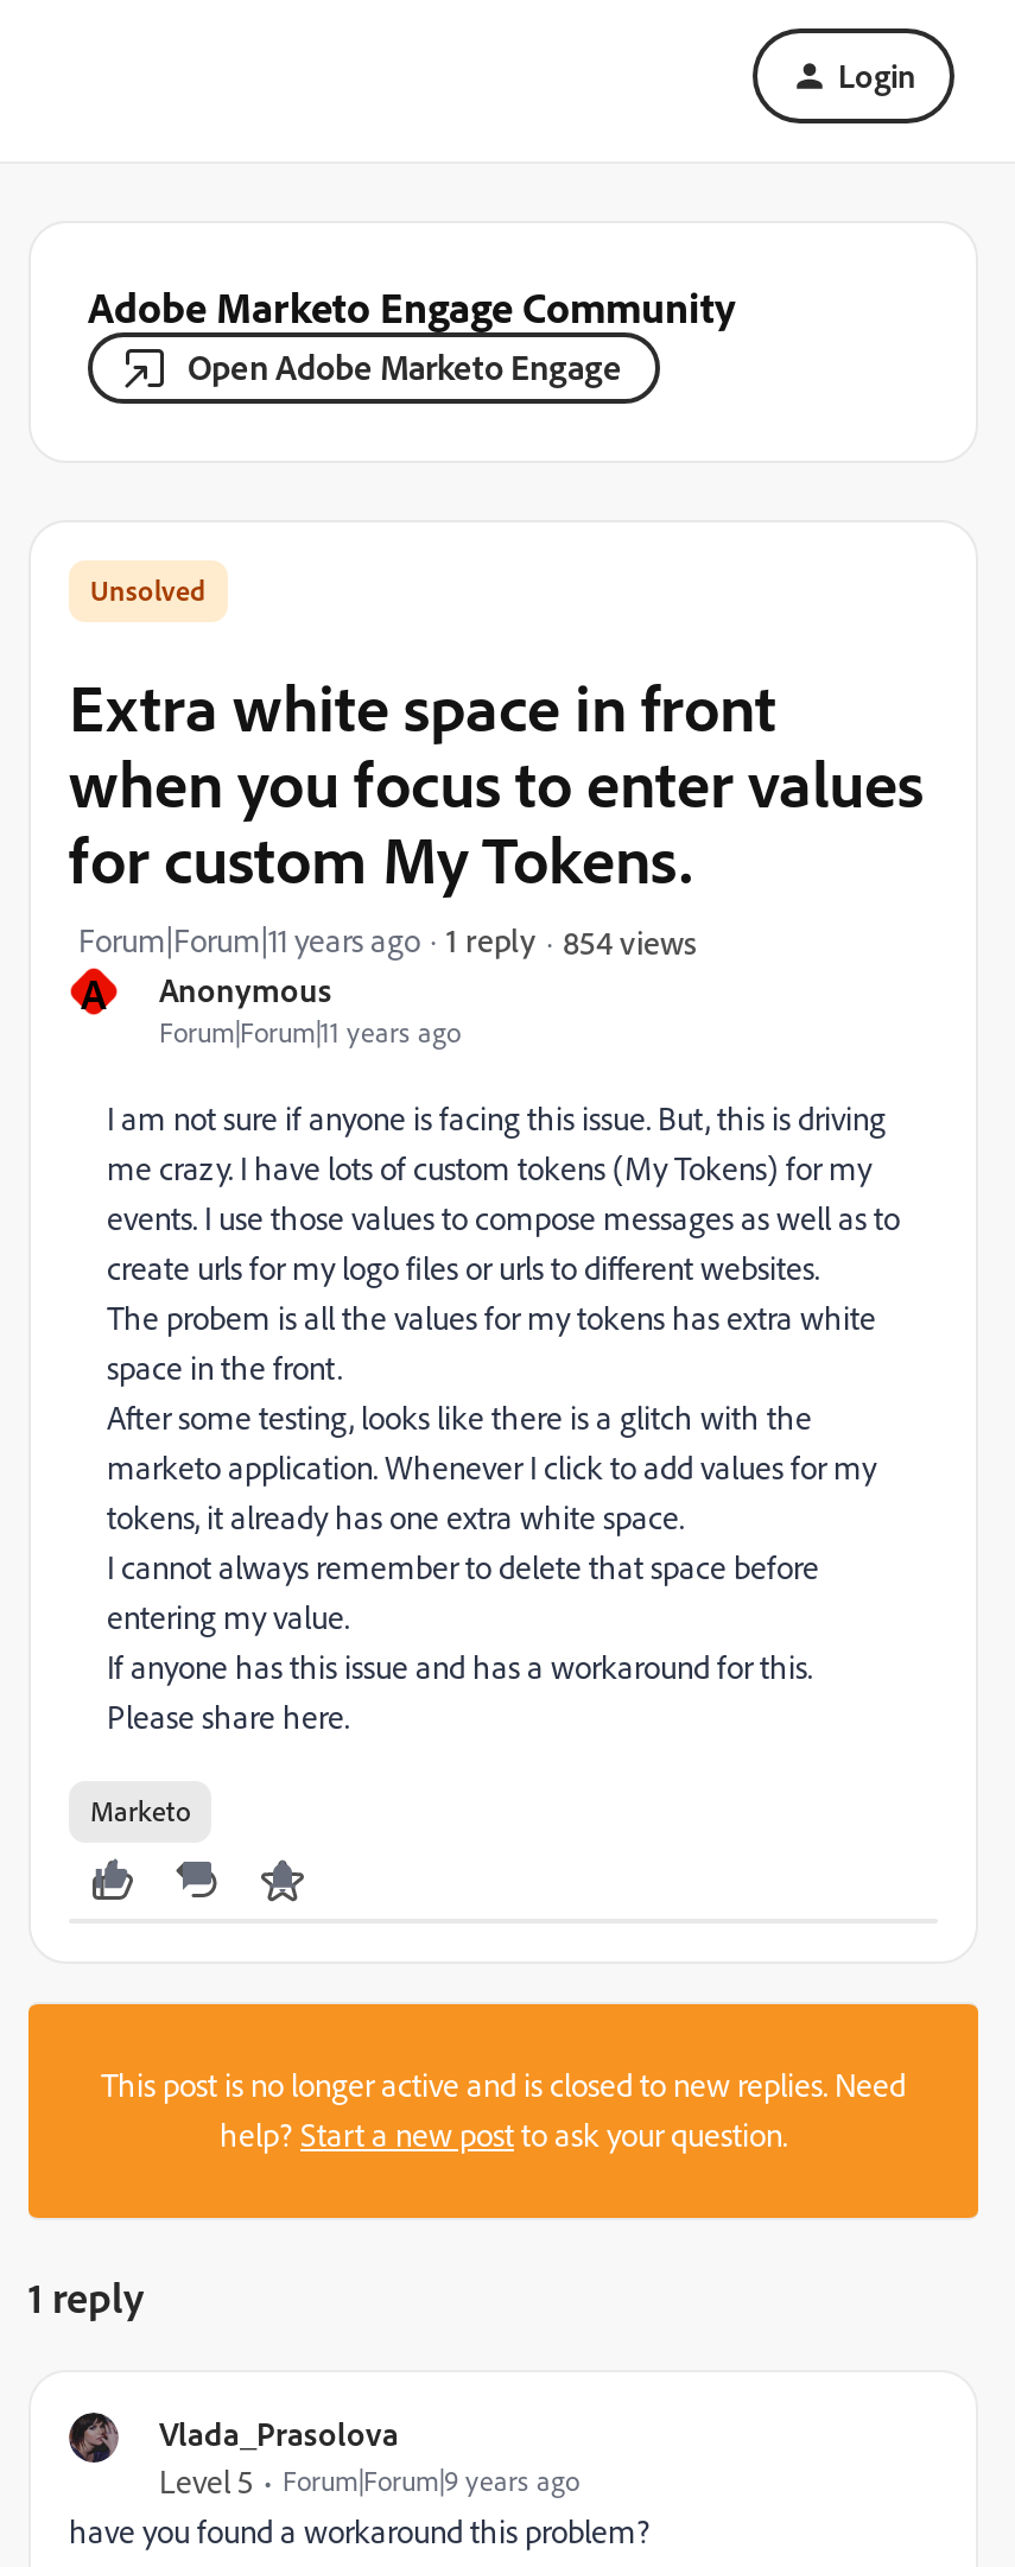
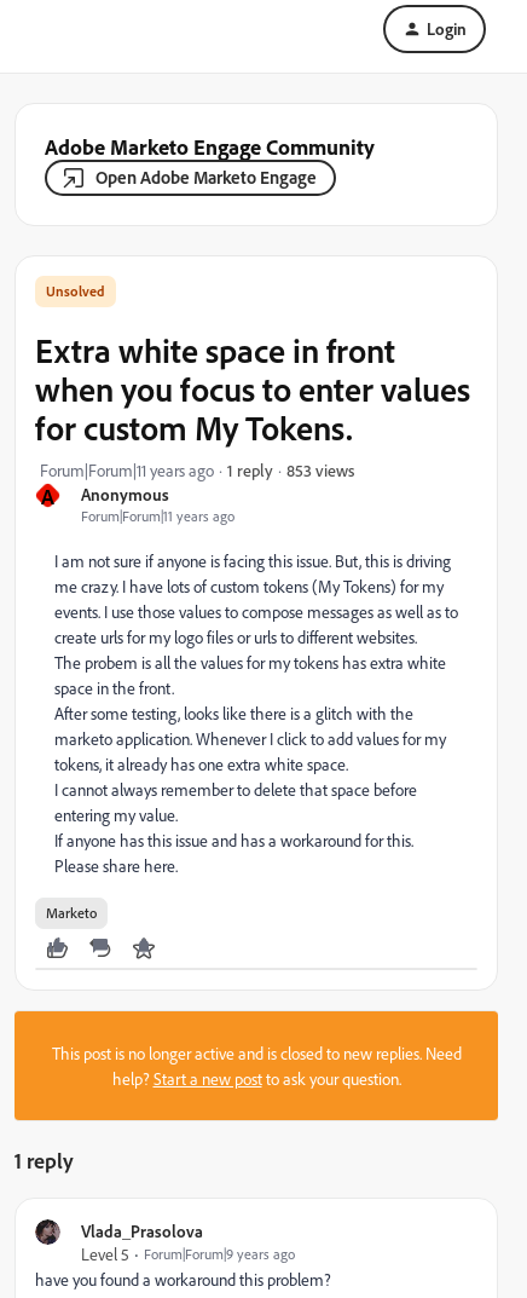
[563,920,696,961] 854 views -> [286,459,354,480] 853 views

